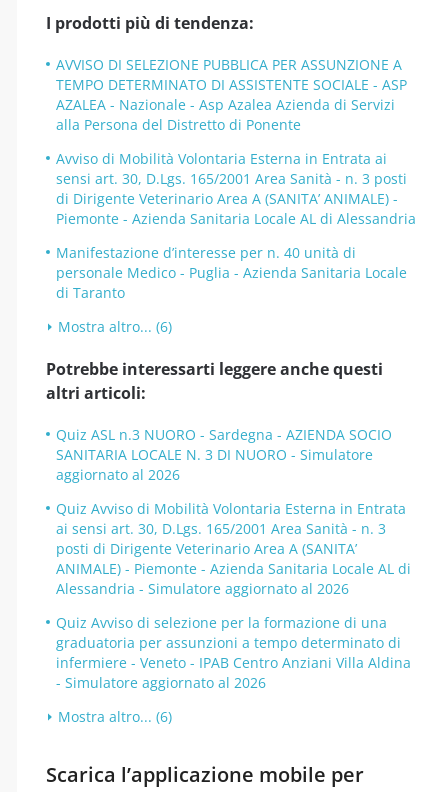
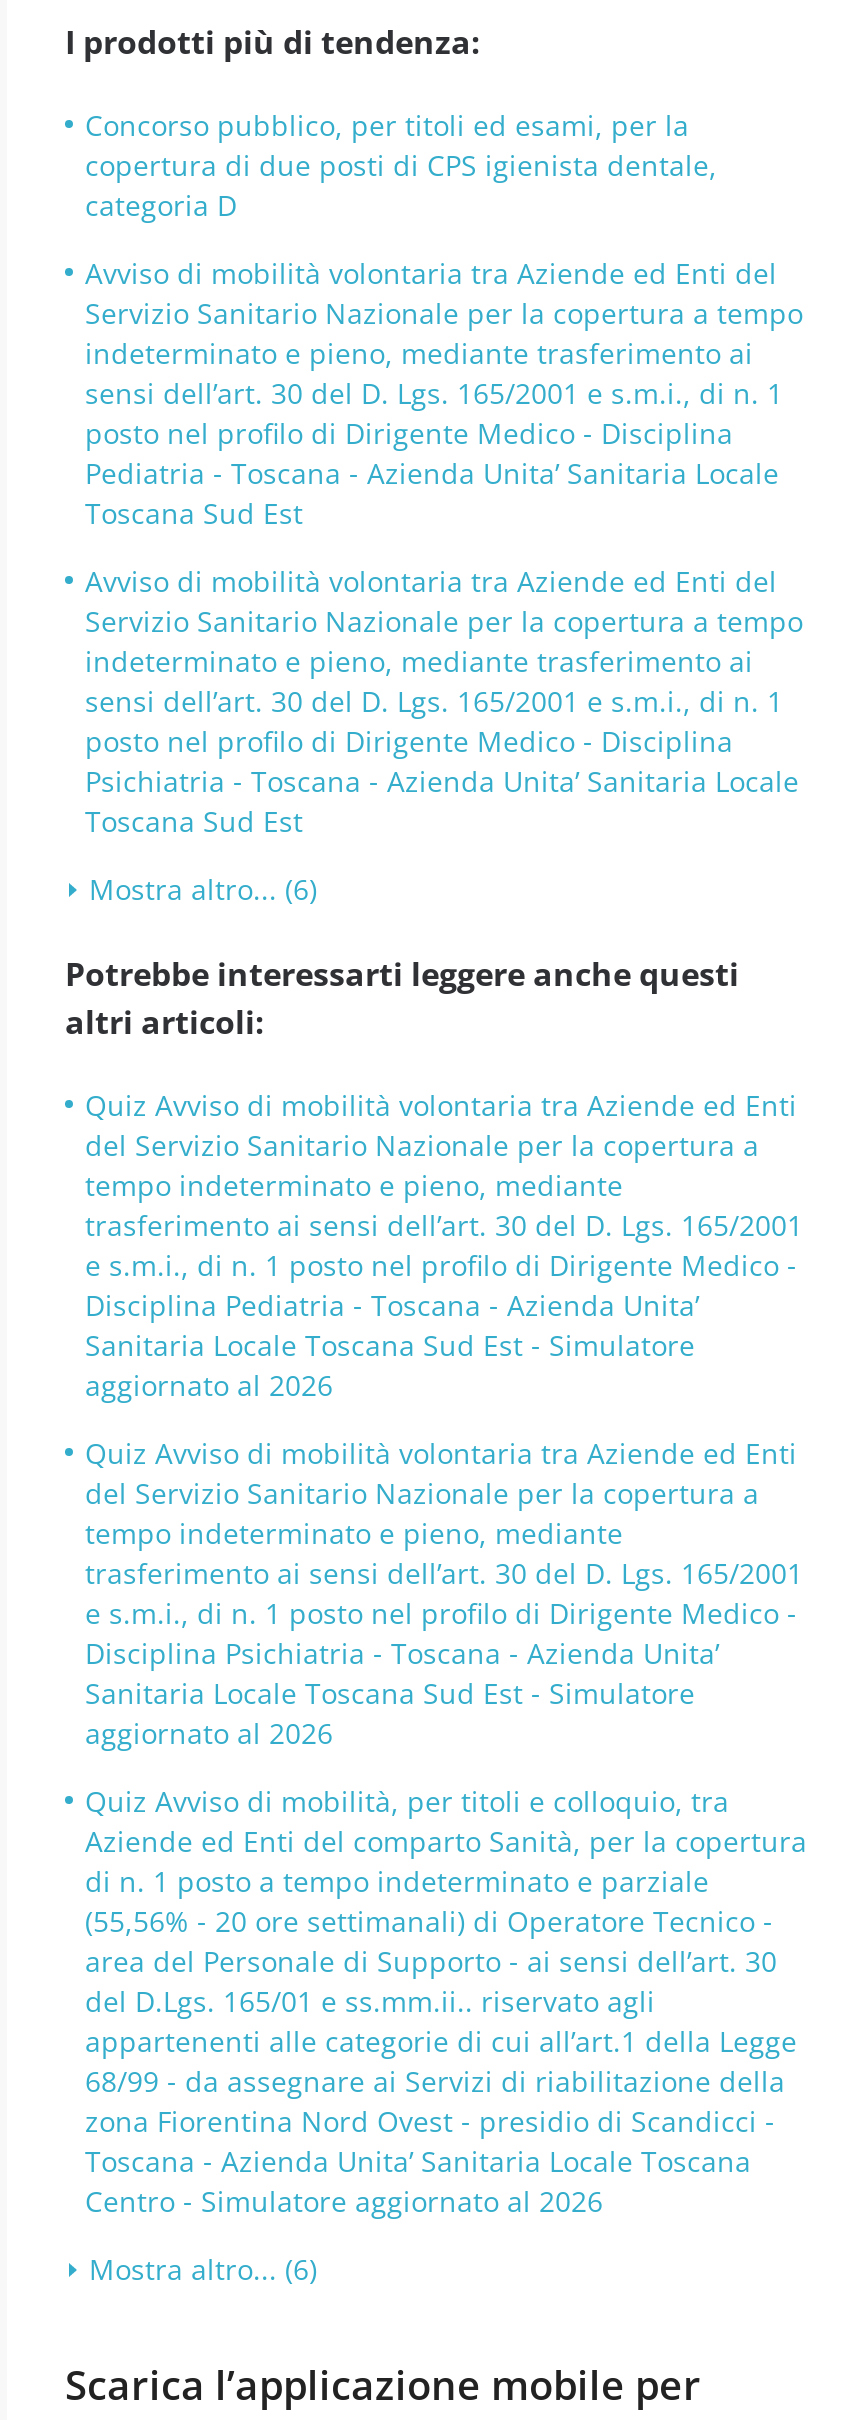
[56,55,407,134] AVVISO DI SELEZIONE PUBBLICA PER ASSUNZIONE A | TEMPO DETERMINATO DI ASSISTENTE SOCIALE - ASP | AZALEA - Nazionale - Asp Azalea Azienda di Servizi | alla Persona del Distretto di Ponente -> [85,106,717,224] Concorso pubblico, per titoli ed esami, per la | copertura di due posti di CPS igienista dentale, | categoria D
[56,149,416,228] Avviso di Mobilità Volontaria Esterna in Entrata ai | sensi art. 30, D.Lgs. 165/2001 Area Sanità - n. 3 posti | di Dirigente Veterinario Area A (SANITA’ ANIMALE) - | Piemonte - Azienda Sanitaria Locale AL di Alessandria -> [85,254,803,532] Avviso di mobilità volontaria tra Aziende ed Enti del | Servizio Sanitario Nazionale per la copertura a tempo | indeterminato e pieno, mediante trasferimento ai | sensi dell’art. 30 del D. Lgs. 165/2001 e s.m.i., di n. 1 | posto nel profilo di Dirigente Medico - Disciplina | Pediatria - Toscana - Azienda Unita’ Sanitaria Locale | Toscana Sud Est
[56,243,407,302] Manifestazione d’interesse per n. 40 unità di | personale Medico - Puglia - Azienda Sanitaria Locale | di Taranto -> [85,562,803,840] Avviso di mobilità volontaria tra Aziende ed Enti del | Servizio Sanitario Nazionale per la copertura a tempo | indeterminato e pieno, mediante trasferimento ai | sensi dell’art. 30 del D. Lgs. 165/2001 e s.m.i., di n. 1 | posto nel profilo di Dirigente Medico - Disciplina | Psichiatria - Toscana - Azienda Unita’ Sanitaria Locale | Toscana Sud Est
[56,425,392,464] Quiz ASL n.3 NUORO - Sardegna - AZIENDA SOCIO | SANITARIA LOCALE N. 3 DI NUORO - Simulatore -> [85,1086,803,1364] Quiz Avviso di mobilità volontaria tra Aziende ed Enti | del Servizio Sanitario Nazionale per la copertura a | tempo indeterminato e pieno, mediante | trasferimento ai sensi dell’art. 30 del D. Lgs. 165/2001 | e s.m.i., di n. 1 posto nel profilo di Dirigente Medico - | Disciplina Pediatria - Toscana - Azienda Unita’ | Sanitaria Locale Toscana Sud Est - Simulatore
[56,499,411,598] Quiz Avviso di Mobilità Volontaria Esterna in Entrata | ai sensi art. 30, D.Lgs. 165/2001 Area Sanità - n. 3 | posti di Dirigente Veterinario Area A (SANITA’ | ANIMALE) - Piemonte - Azienda Sanitaria Locale AL di | Alessandria - Simulatore aggiornato al 2026 -> [85,1434,803,1752] Quiz Avviso di mobilità volontaria tra Aziende ed Enti | del Servizio Sanitario Nazionale per la copertura a | tempo indeterminato e pieno, mediante | trasferimento ai sensi dell’art. 30 del D. Lgs. 165/2001 | e s.m.i., di n. 1 posto nel profilo di Dirigente Medico - | Disciplina Psichiatria - Toscana - Azienda Unita’ | Sanitaria Locale Toscana Sud Est - Simulatore | aggiornato al 2026
[56,613,411,692] Quiz Avviso di selezione per la formazione di una | graduatoria per assunzioni a tempo determinato di | infermiere - Veneto - IPAB Centro Anziani Villa Aldina | - Simulatore aggiornato al 2026 -> [85,1782,807,2220] Quiz Avviso di mobilità, per titoli e colloquio, tra | Aziende ed Enti del comparto Sanità, per la copertura | di n. 1 posto a tempo indeterminato e parziale | (55,56% - 20 ore settimanali) di Operatore Tecnico - | area del Personale di Supporto - ai sensi dell’art. 30 | del D.Lgs. 165/01 e ss.mm.ii.. riservato agli | appartenenti alle categorie di cui all’art.1 della Legge | 68/99 - da assegnare ai Servizi di riabilitazione della | zona Fiorentina Nord Ovest - presidio di Scandicci - | Toscana - Azienda Unita’ Sanitaria Locale Toscana | Centro - Simulatore aggiornato al 2026

